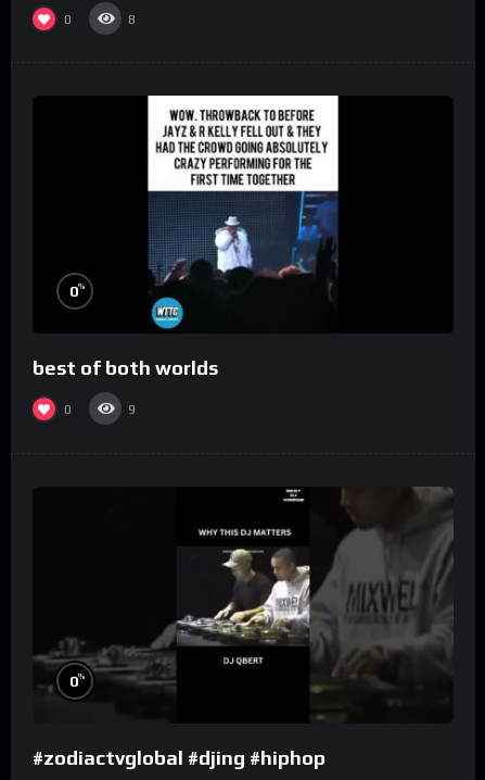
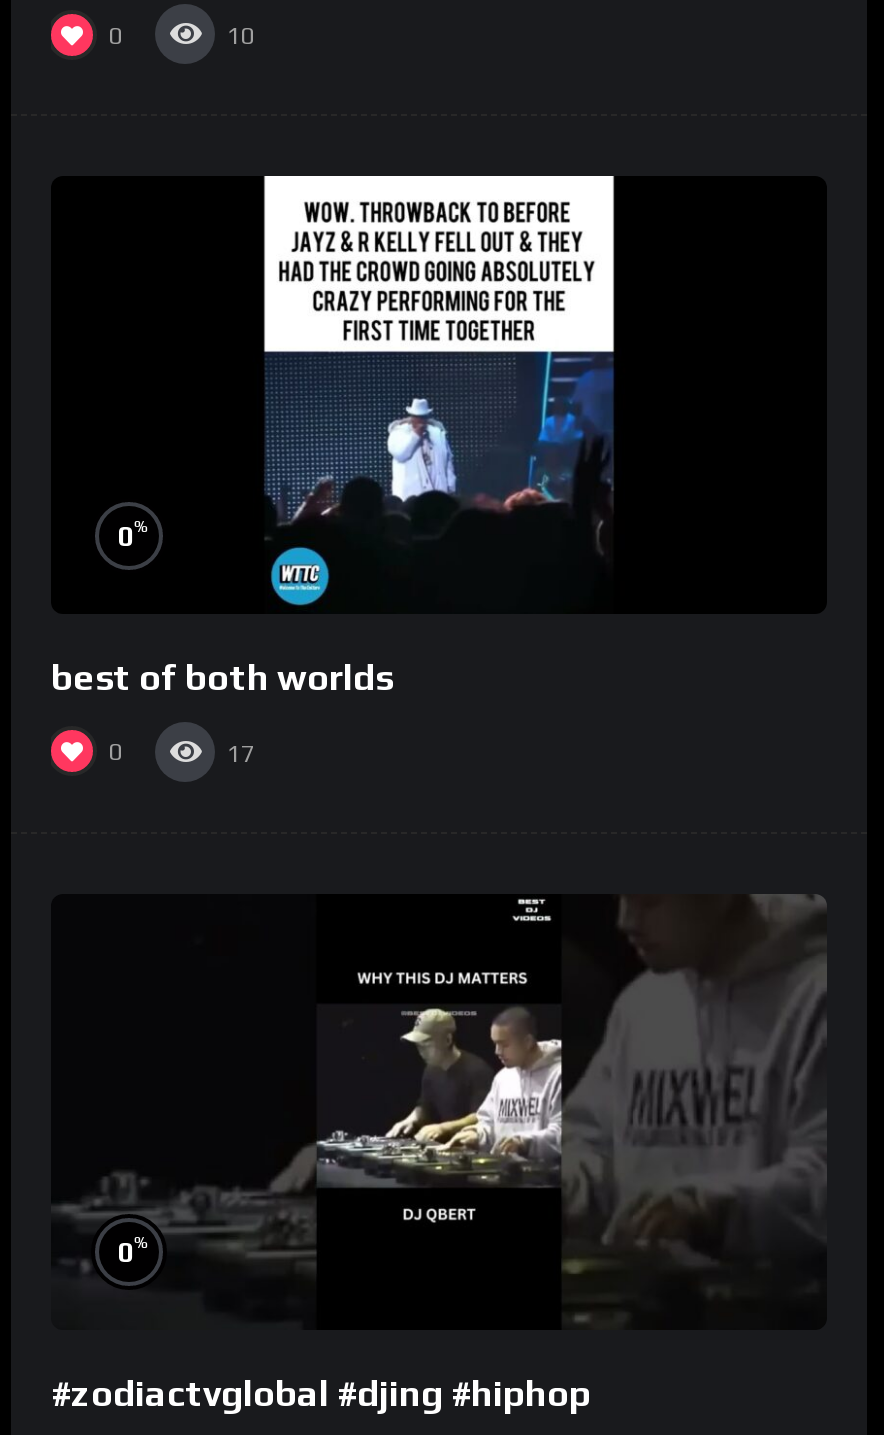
[128,12,136,27] 8 -> [227,23,255,51] 10
[128,402,136,418] 9 -> [227,739,255,767] 17

